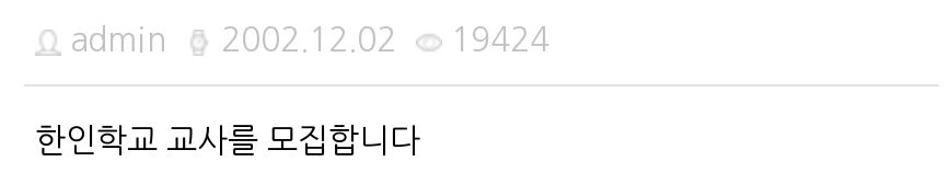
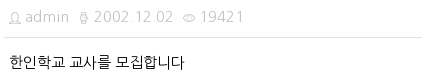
[61,23,549,56] admin 2002.12.02 19424 -> [21,9,244,24] admin 2002.12.02 19421

